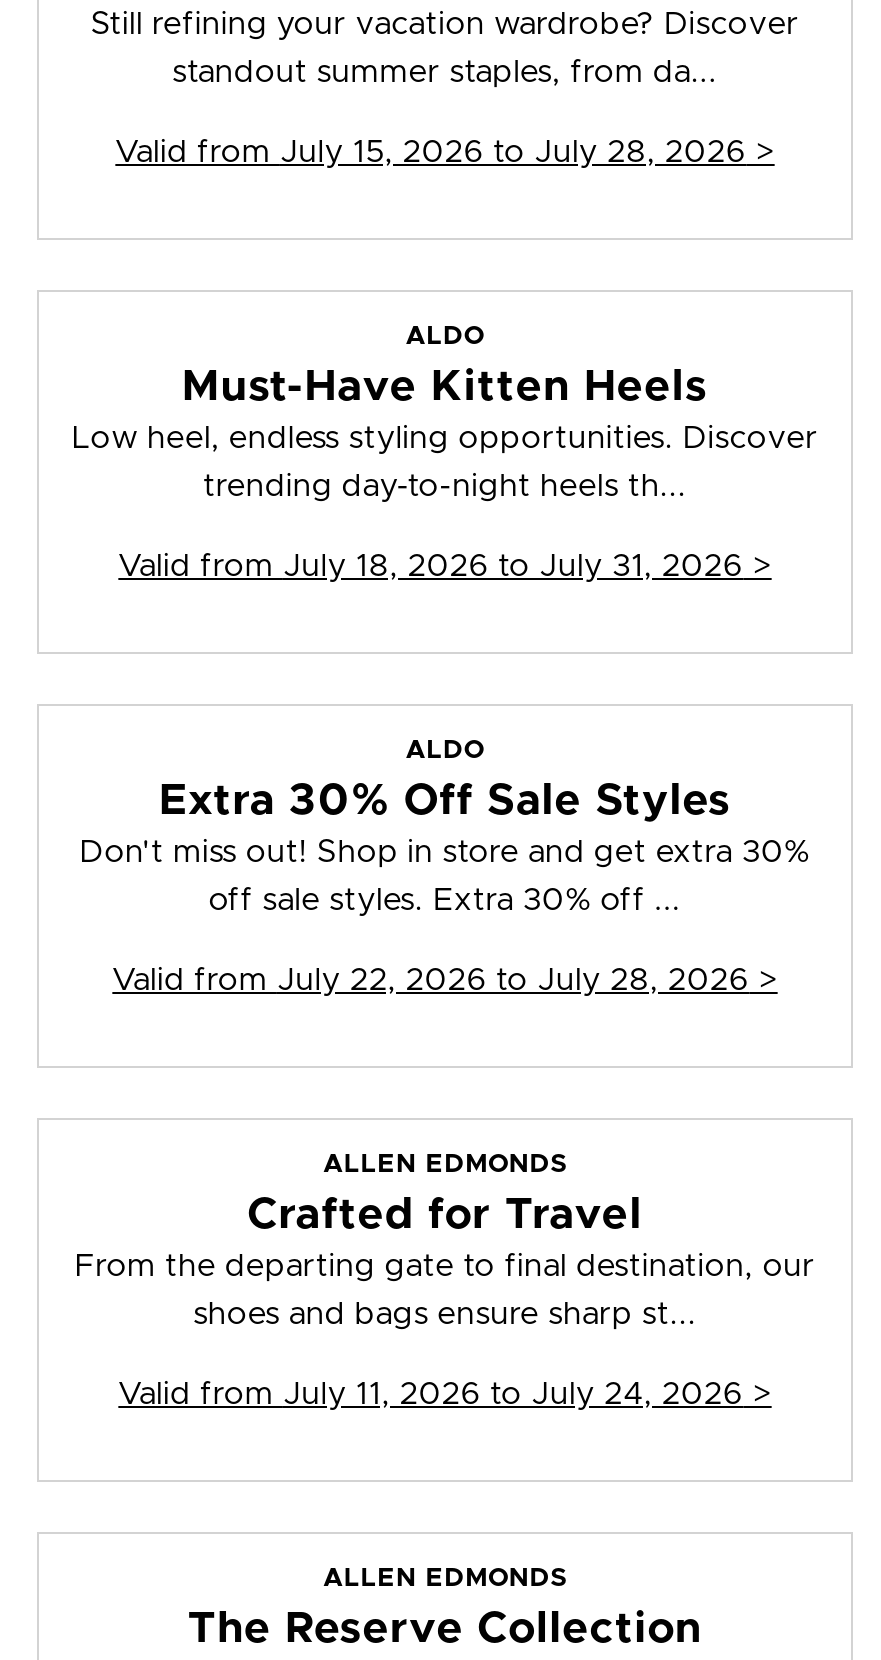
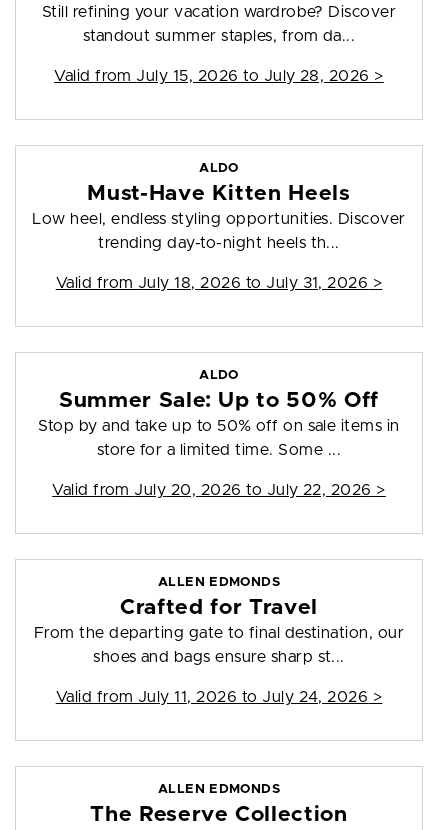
[79,780,811,868] Extra 30% Off Sale Styles | Don't miss out! Shop in store and get extra 30% -> [38,390,400,434] Summer Sale: Up to 50% Off | Stop by and take up to 50% off on sale items in
[209,884,681,916] off sale styles. Extra 30% off ... -> [97,442,341,458] store for a limited time. Some ...
[112,964,778,996] Valid from July 22, 2026 to July 28, 2026 > -> [52,482,386,498] Valid from July 20, 2026 to July 22, 2026 >

